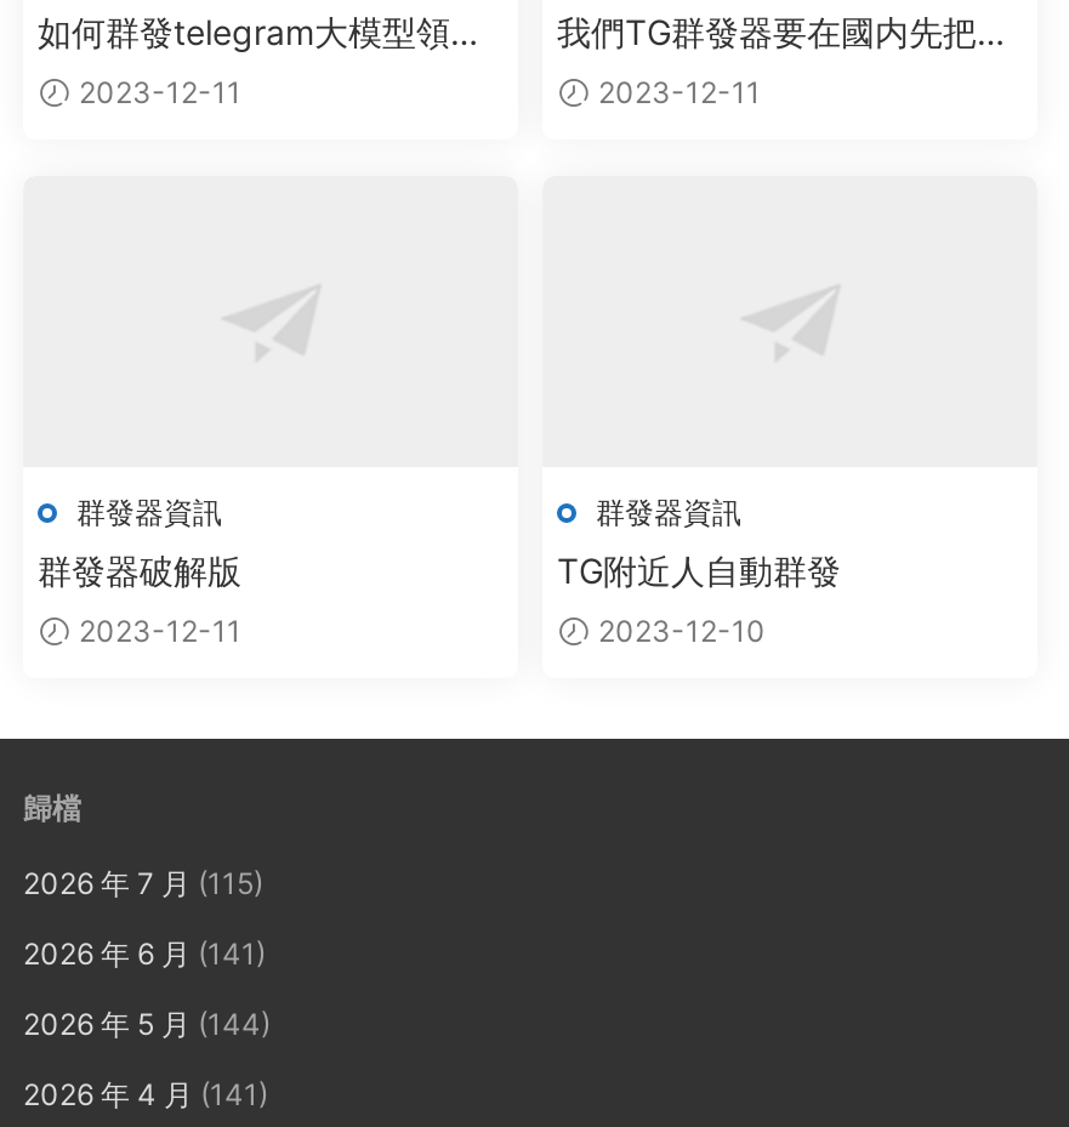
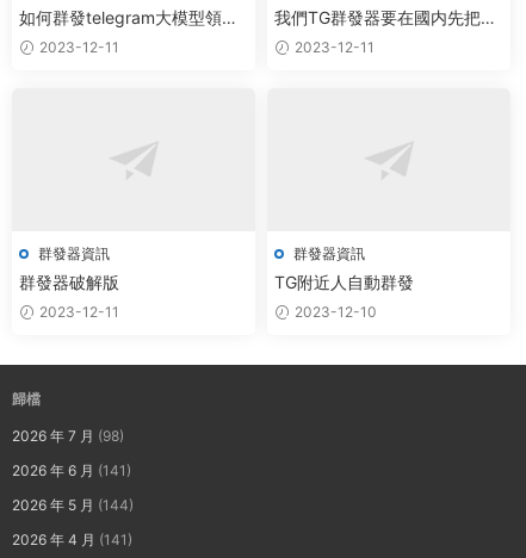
[23,865,263,901] 2026 年 7 月(115) -> [12,427,124,445] 2026 年 7 月(98)

